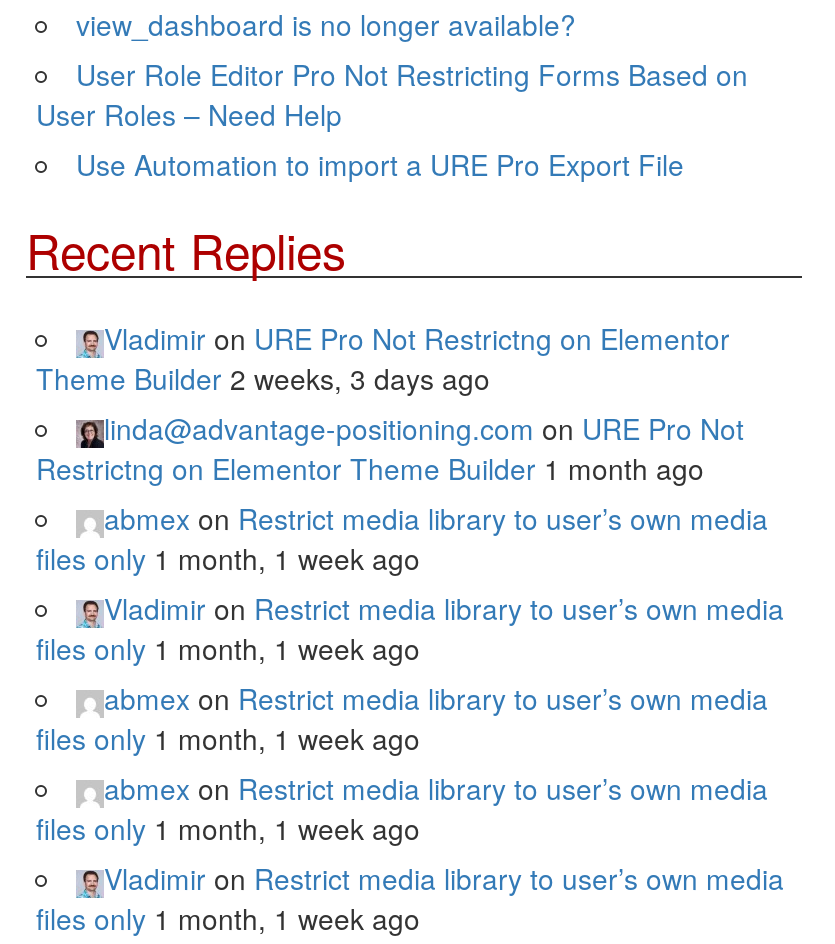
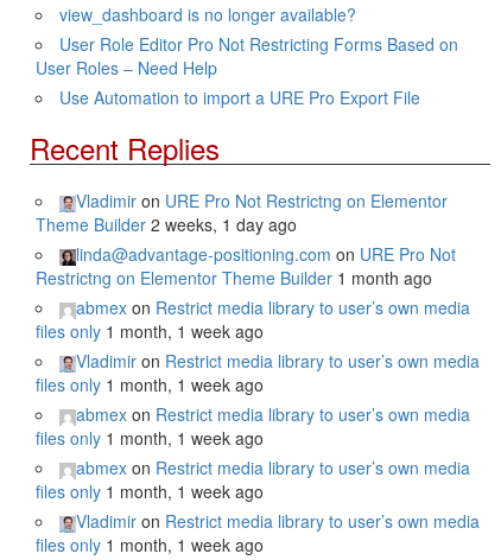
[36,359,490,399] Theme Builder 2 weeks, 3 days ago -> [36,213,297,237] Theme Builder 2 weeks, 1 day ago

